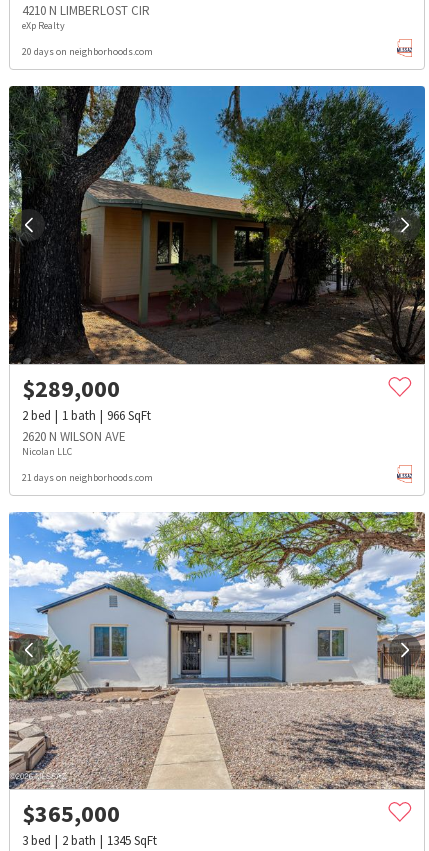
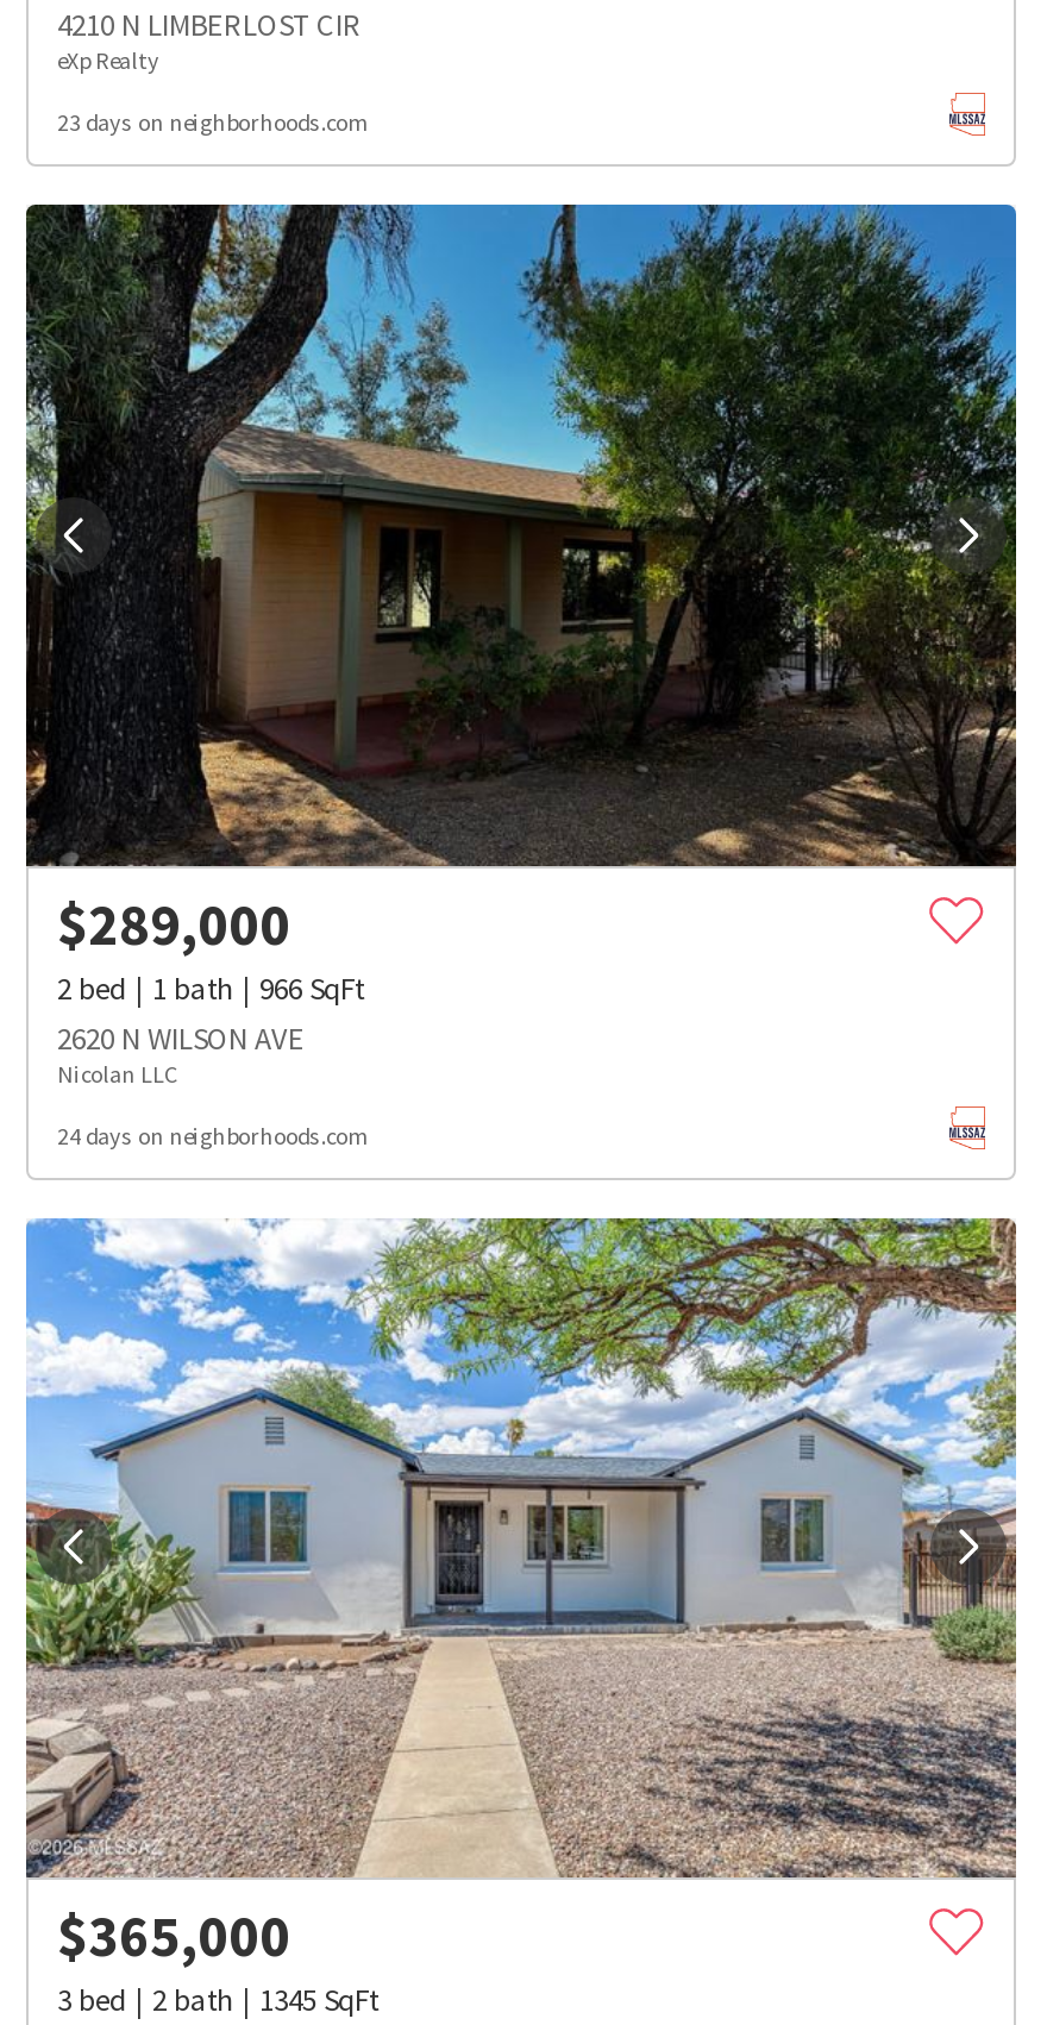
[22,45,153,58] 20 days on neighborhoods.com -> [57,108,369,139] 23 days on neighborhoods.com
[22,471,153,484] 21 days on neighborhoods.com -> [57,1120,369,1151] 24 days on neighborhoods.com

